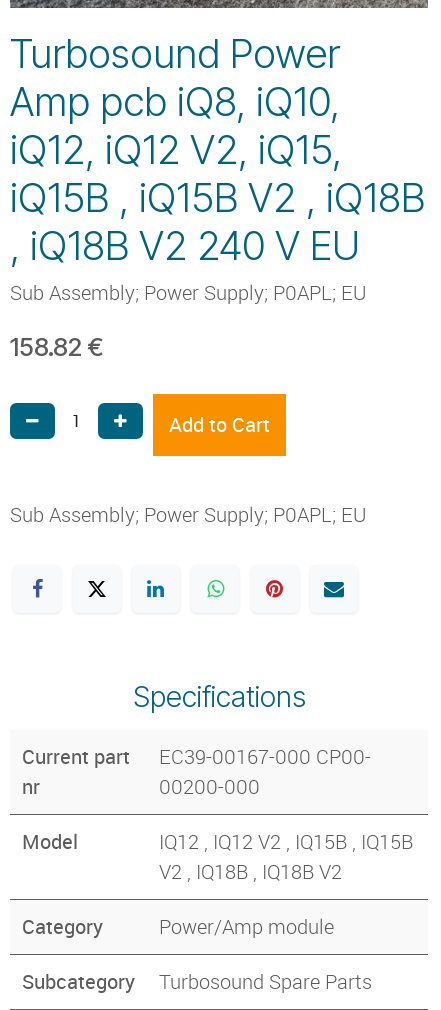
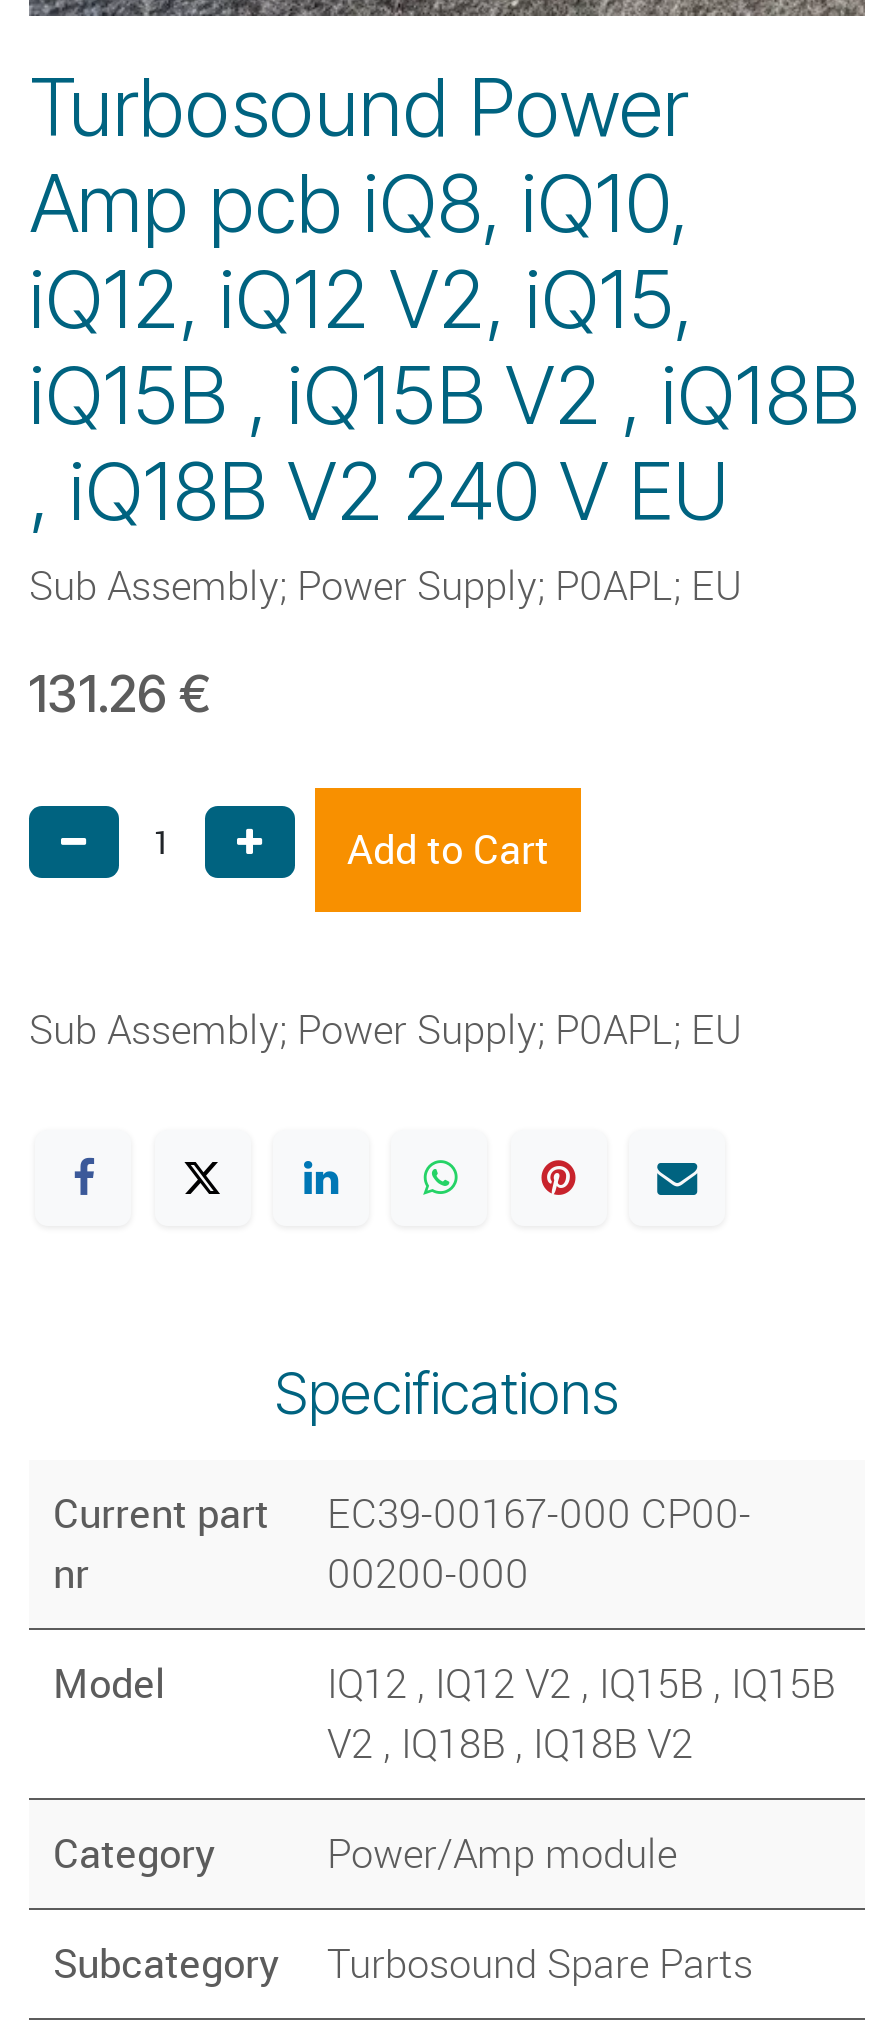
[10,332,103,362] 158.82 € -> [29,664,209,724] 131.26 €

